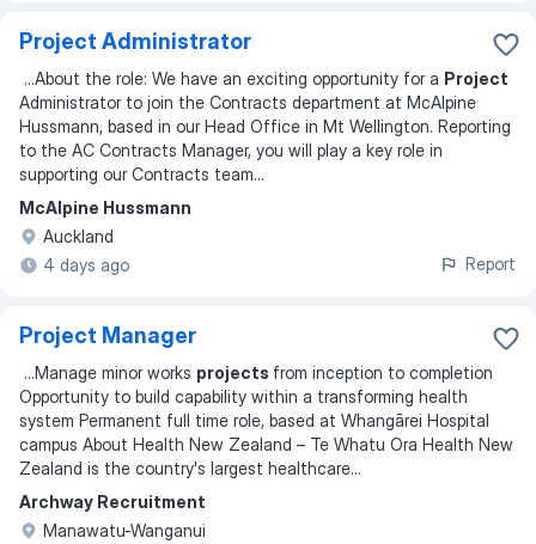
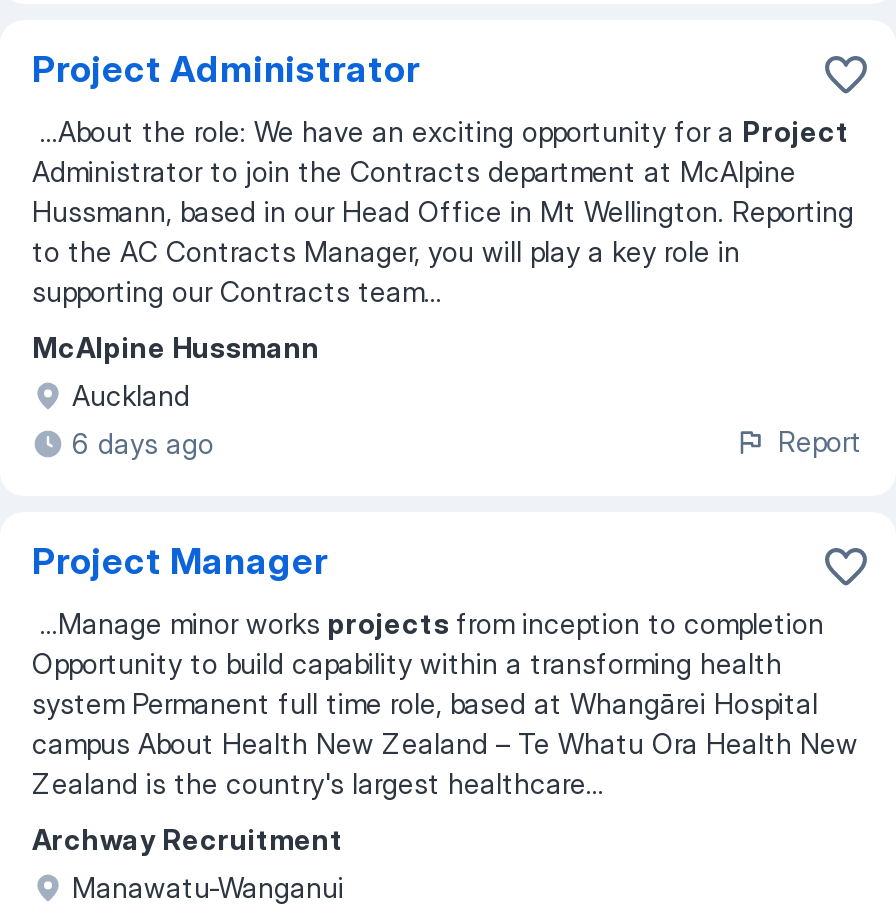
[43,255,129,275] 4 days ago -> [72,426,214,460] 6 days ago

